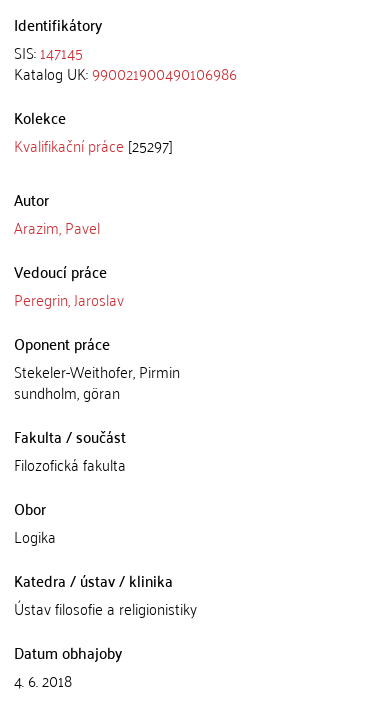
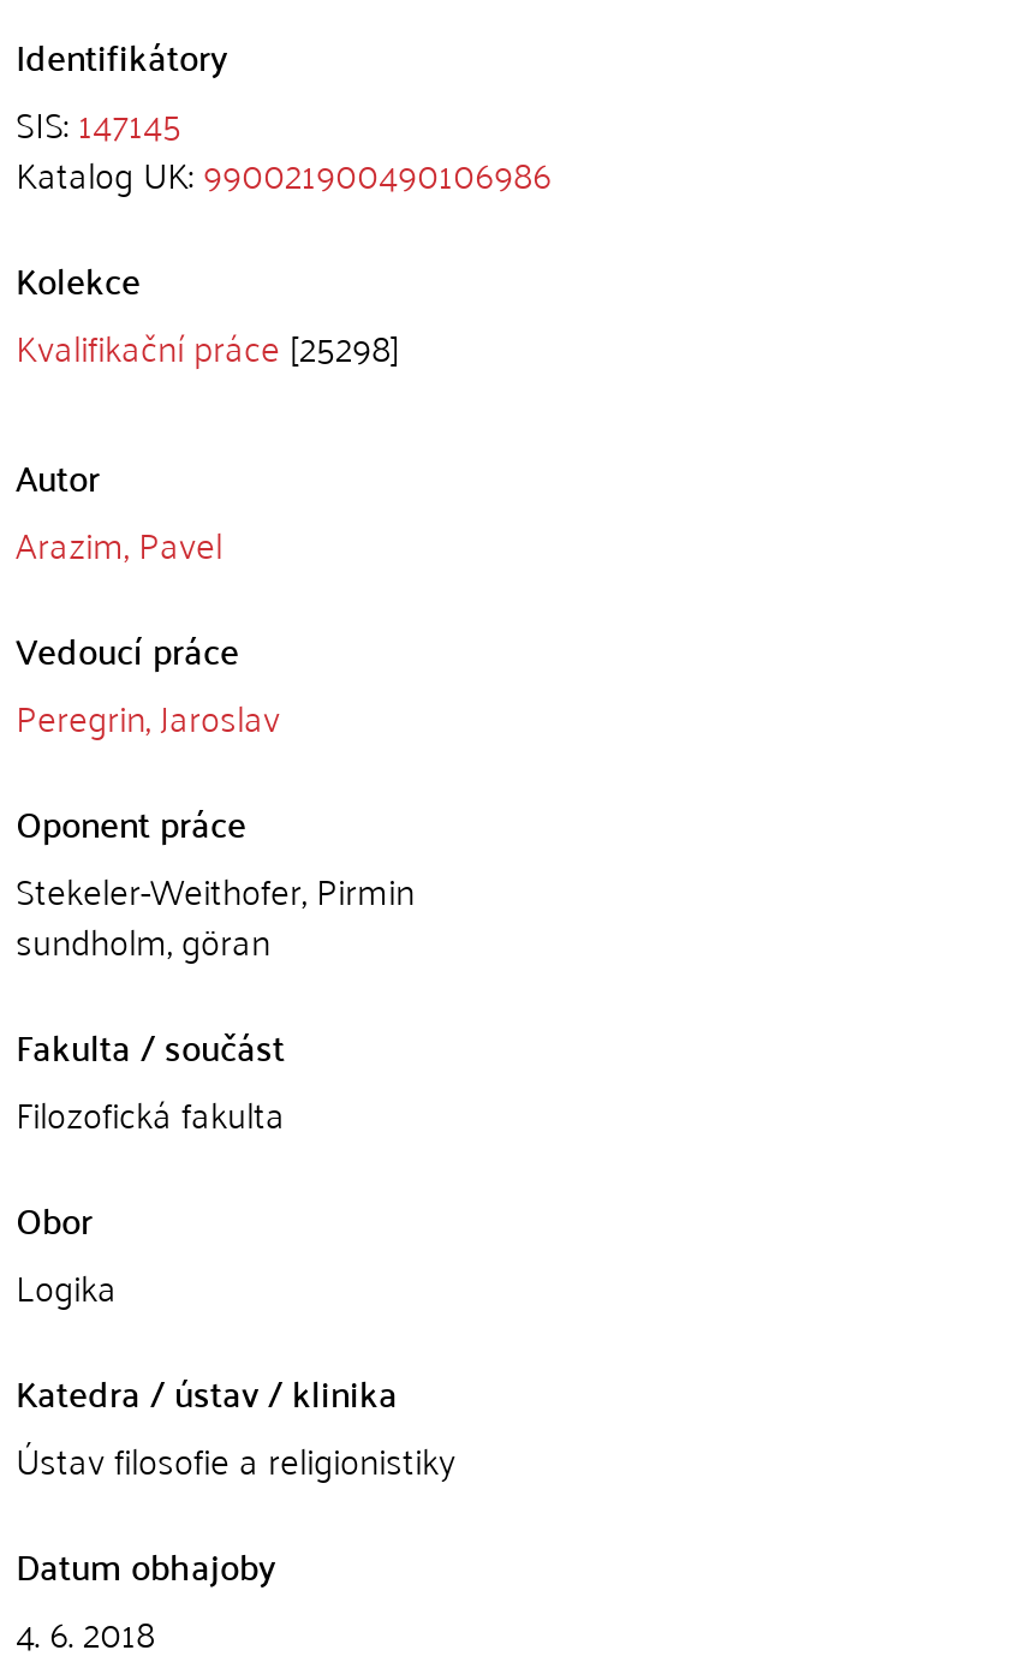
[14,131,173,159] Kvalifikační práce [25297] -> [16,310,400,378] Kvalifikační práce [25298]

